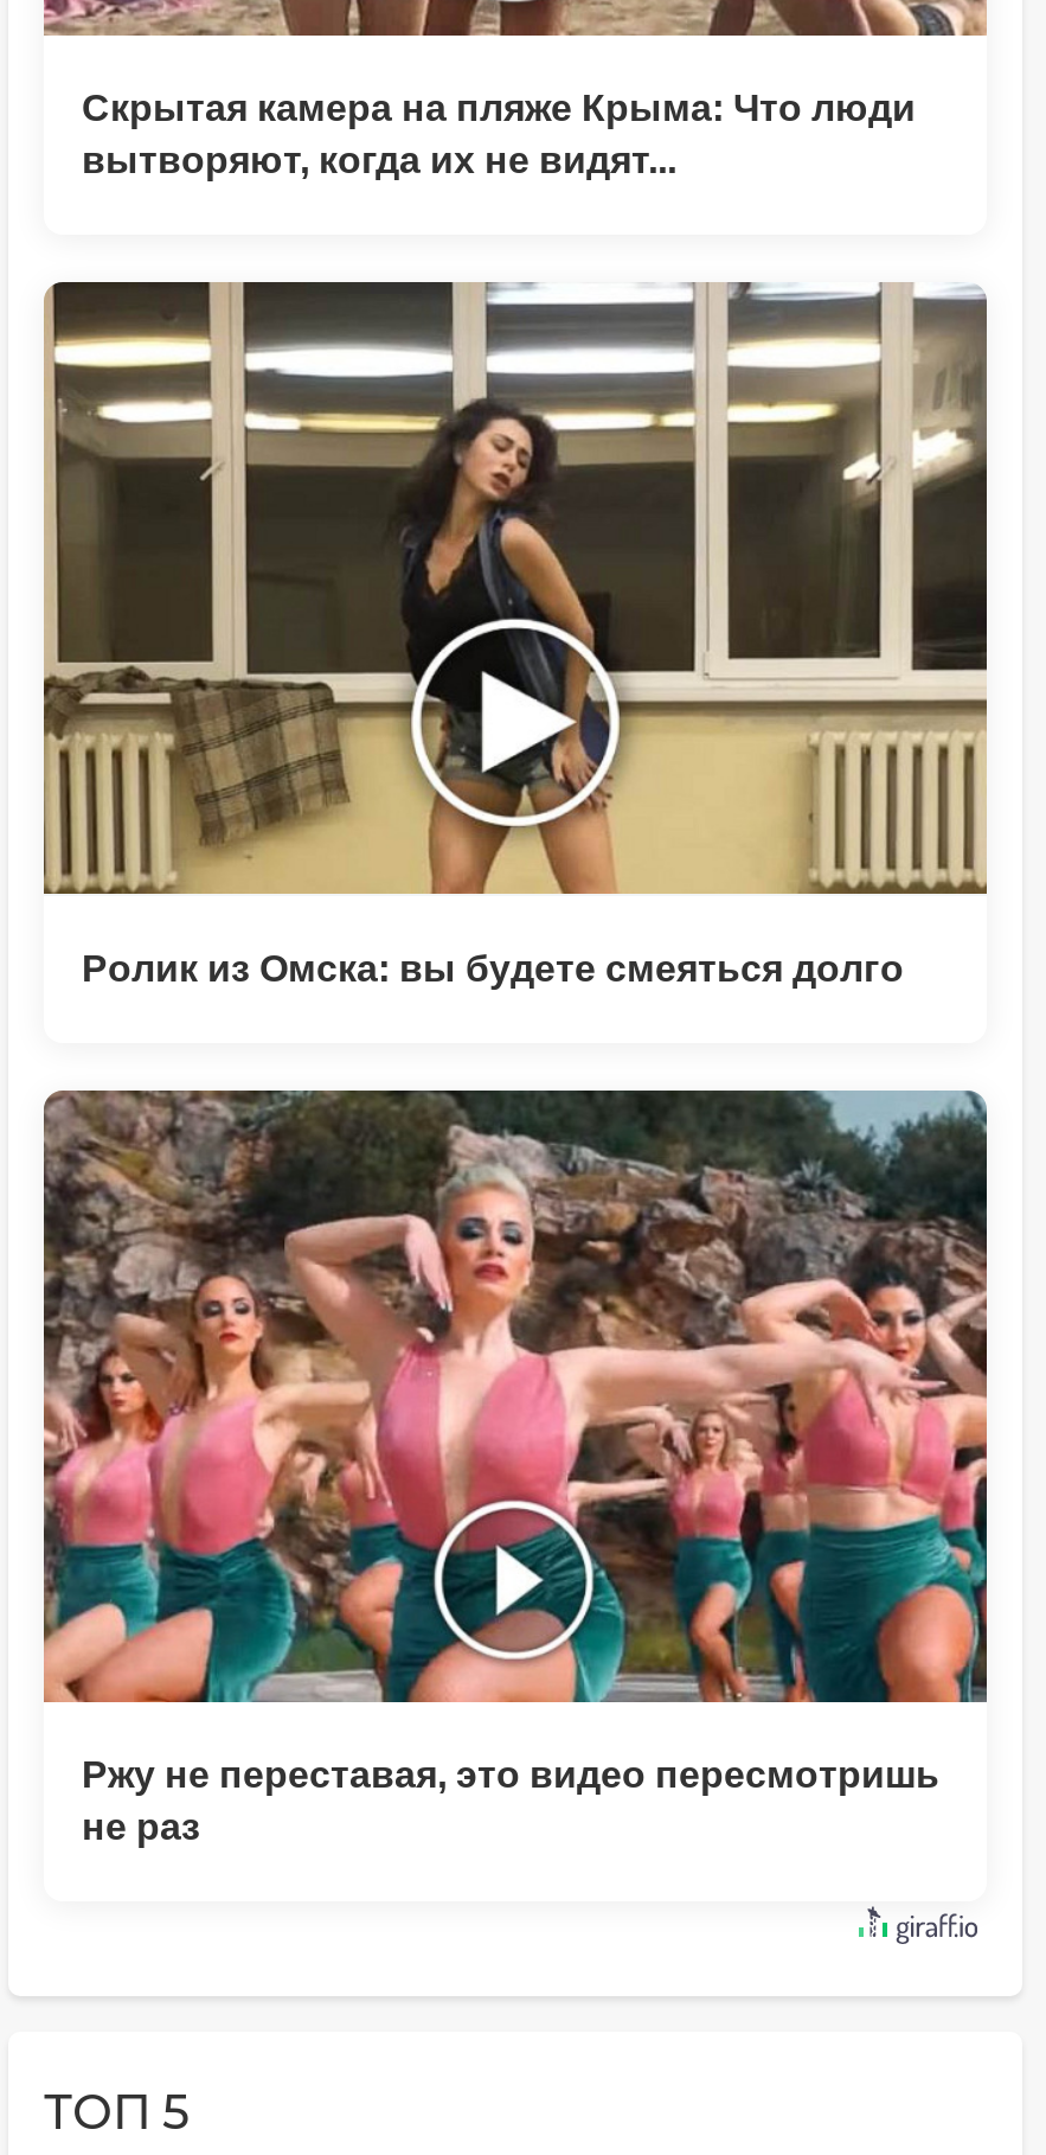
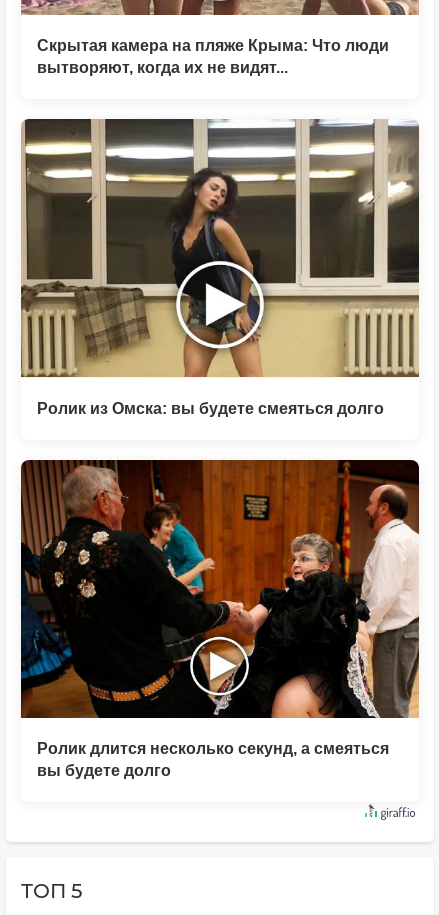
[41,1088,989,1848] [image] | Ржу не переставая, это видео пересмотришь | не раз -> [20,459,420,779] [image] | Ролик длится несколько секунд, а смеяться | вы будете долго

